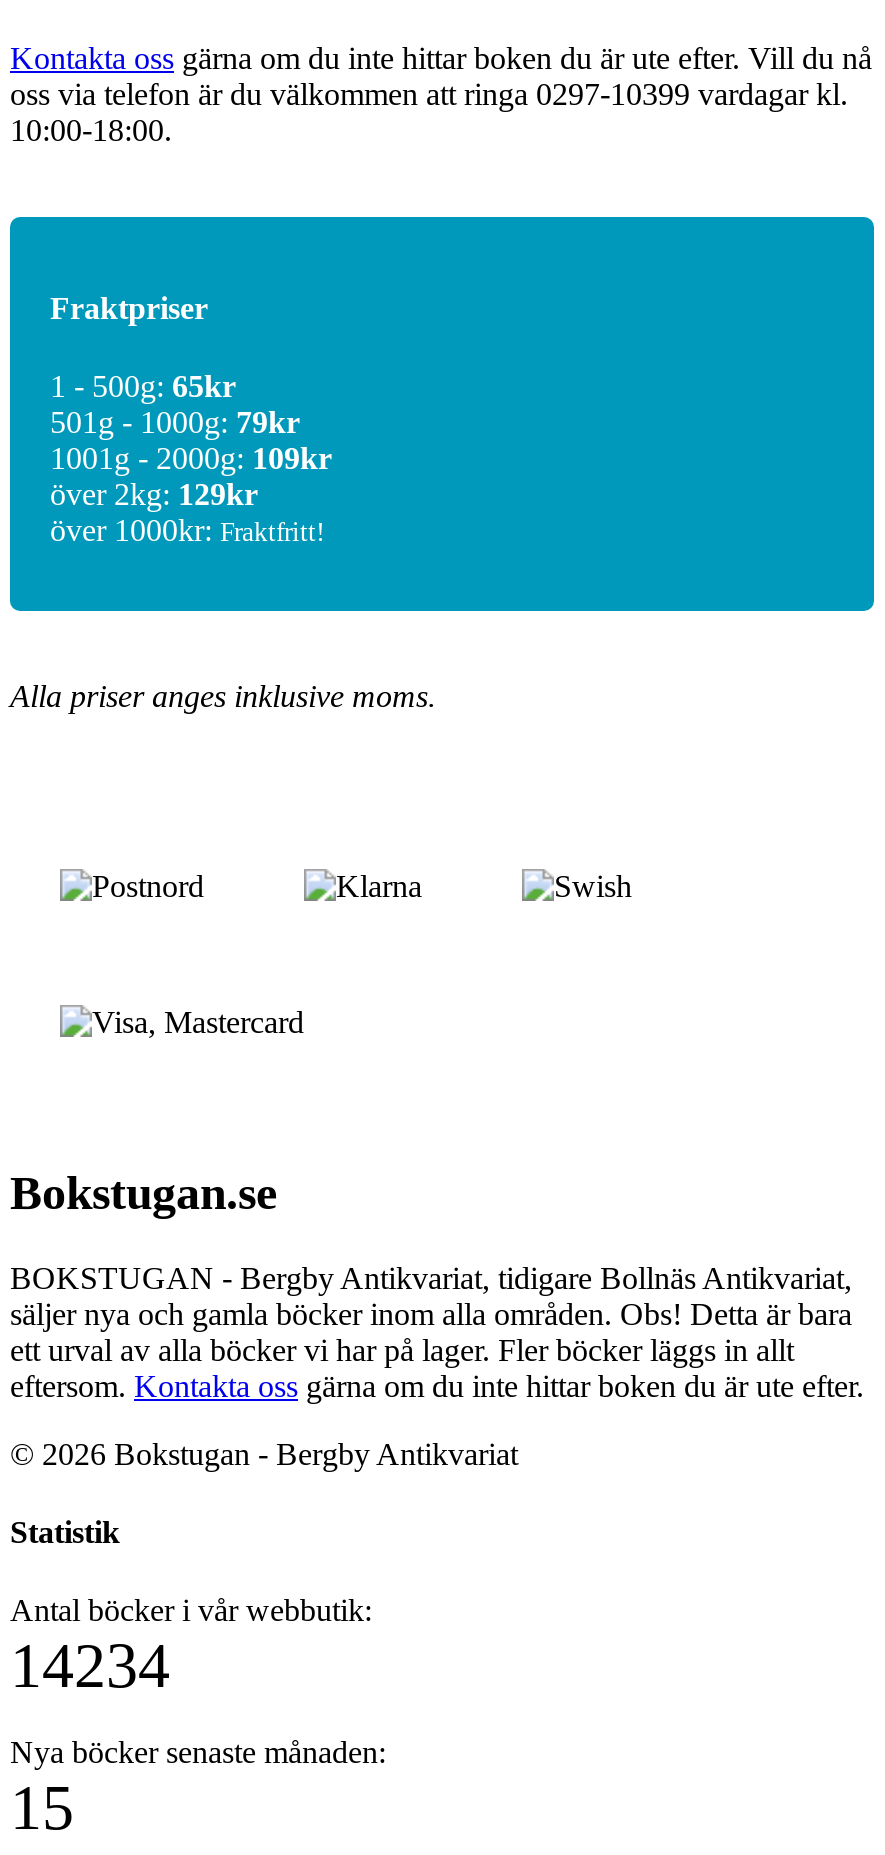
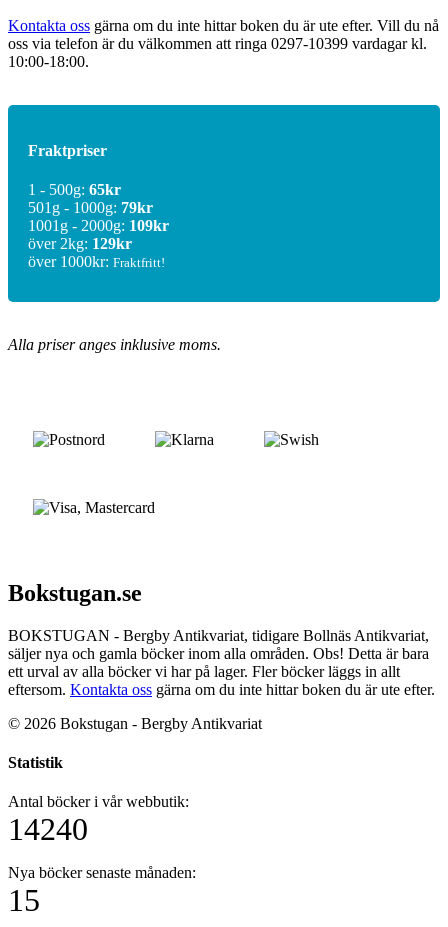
[10,1630,170,1702] 14234 -> [8,811,88,847] 14240

